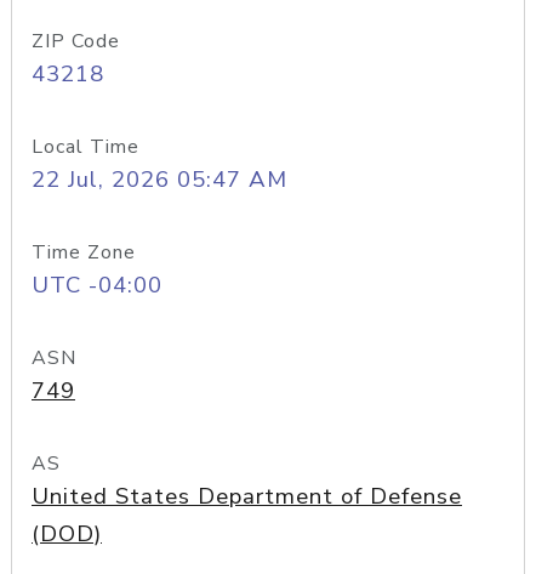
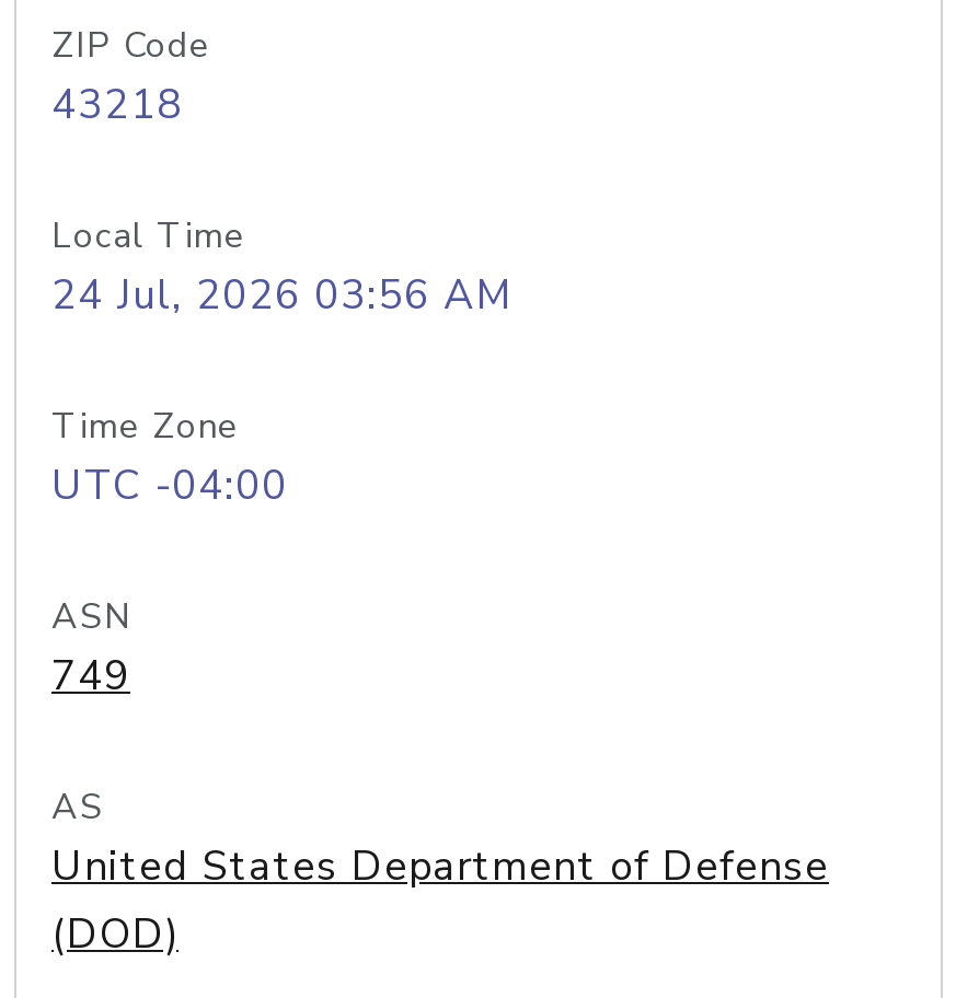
[32,164,287,195] 22 Jul, 2026 05:47 AM -> [51,267,514,324] 24 Jul, 2026 03:56 AM

